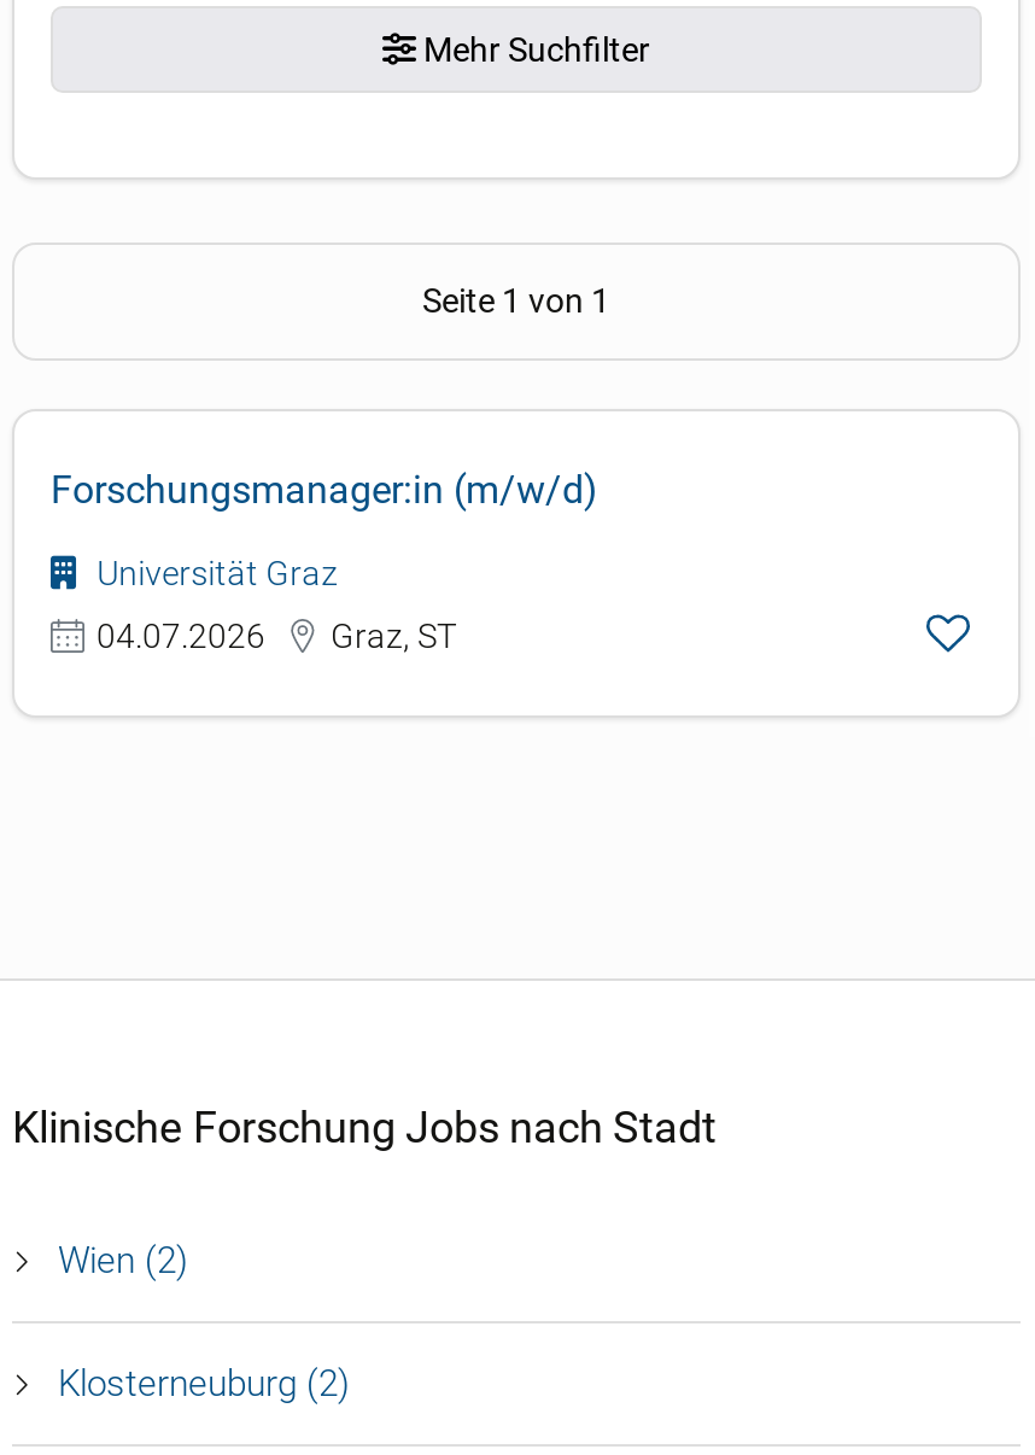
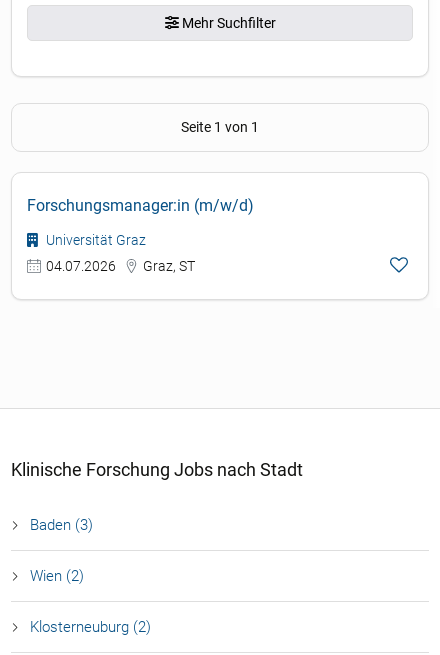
none -> [30,516,93,534] Baden (3)

